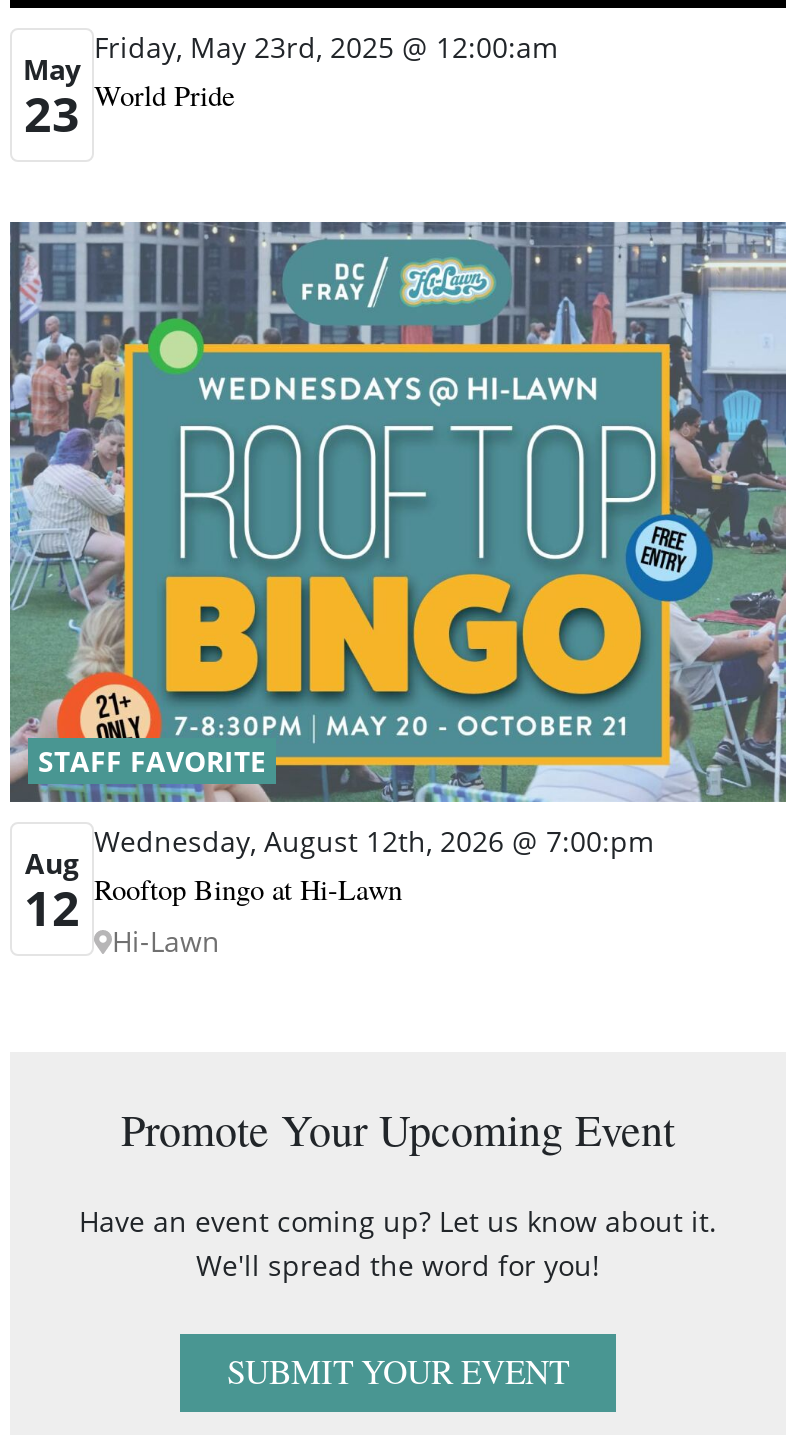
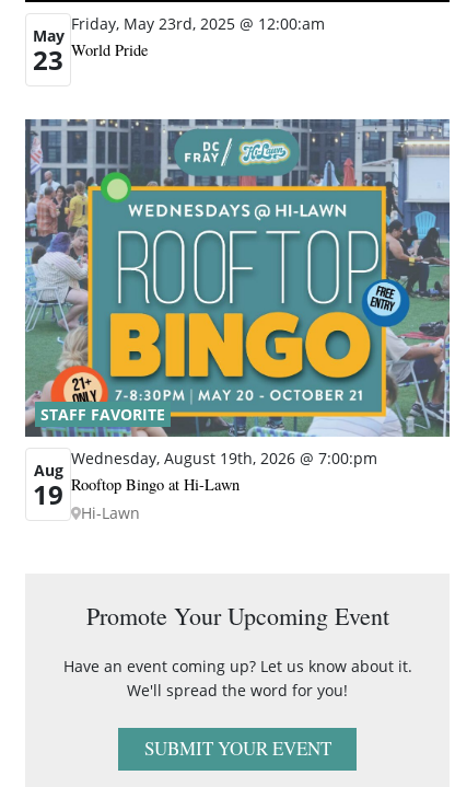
[94,823,654,861] Wednesday, August 12th, 2026 @ 7:00:pm -> [71,448,377,469] Wednesday, August 19th, 2026 @ 7:00:pm
[24,871,402,941] 12 Rooftop Bingo at Hi-Lawn -> [33,474,240,513] 19 Rooftop Bingo at Hi-Lawn

